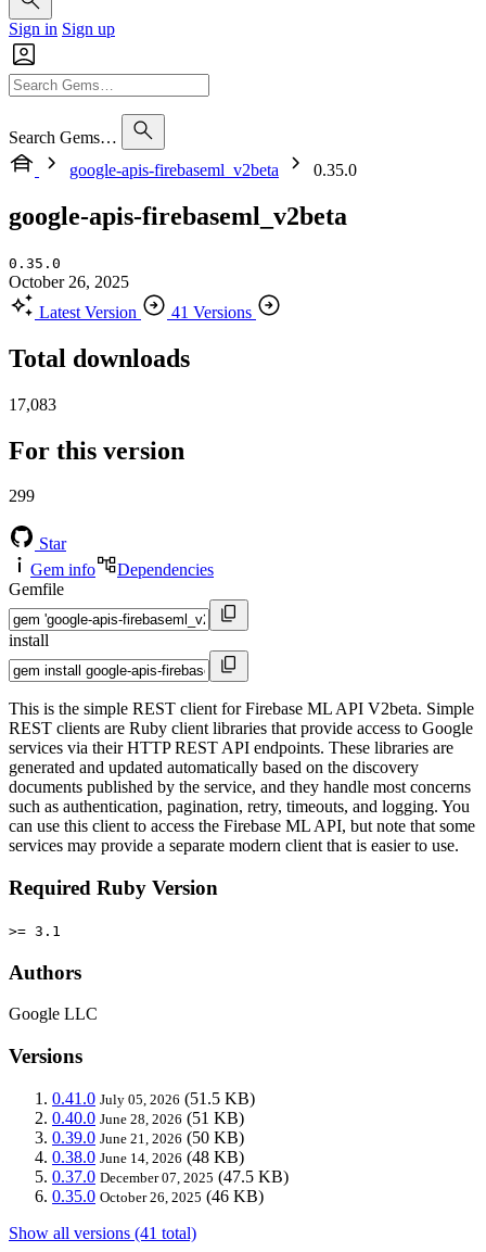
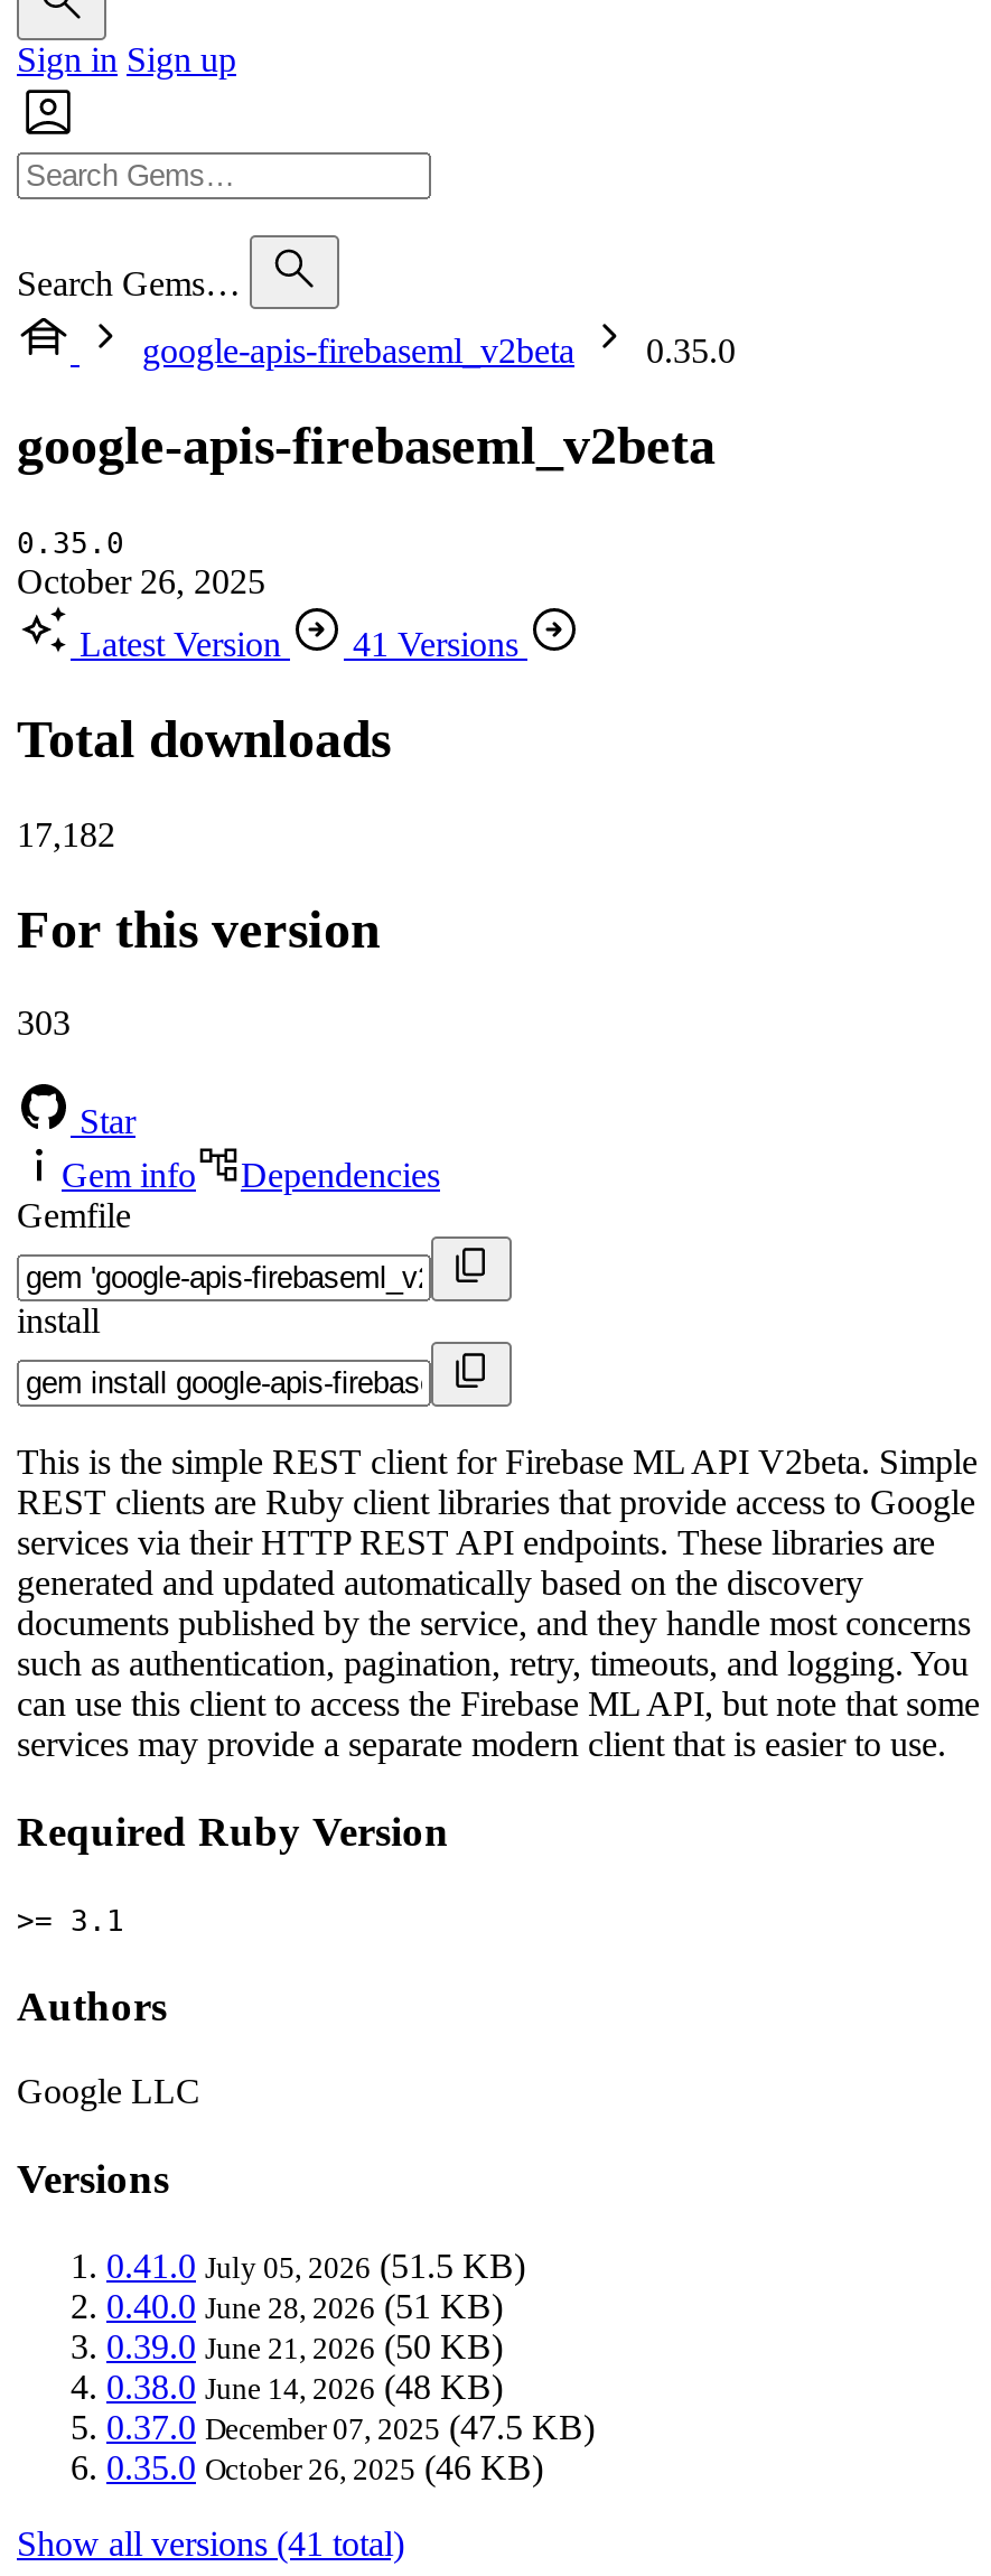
[9,395,56,413] 17,083 -> [17,814,115,853] 17,182
[9,487,35,505] 299 -> [17,1004,71,1042] 303

